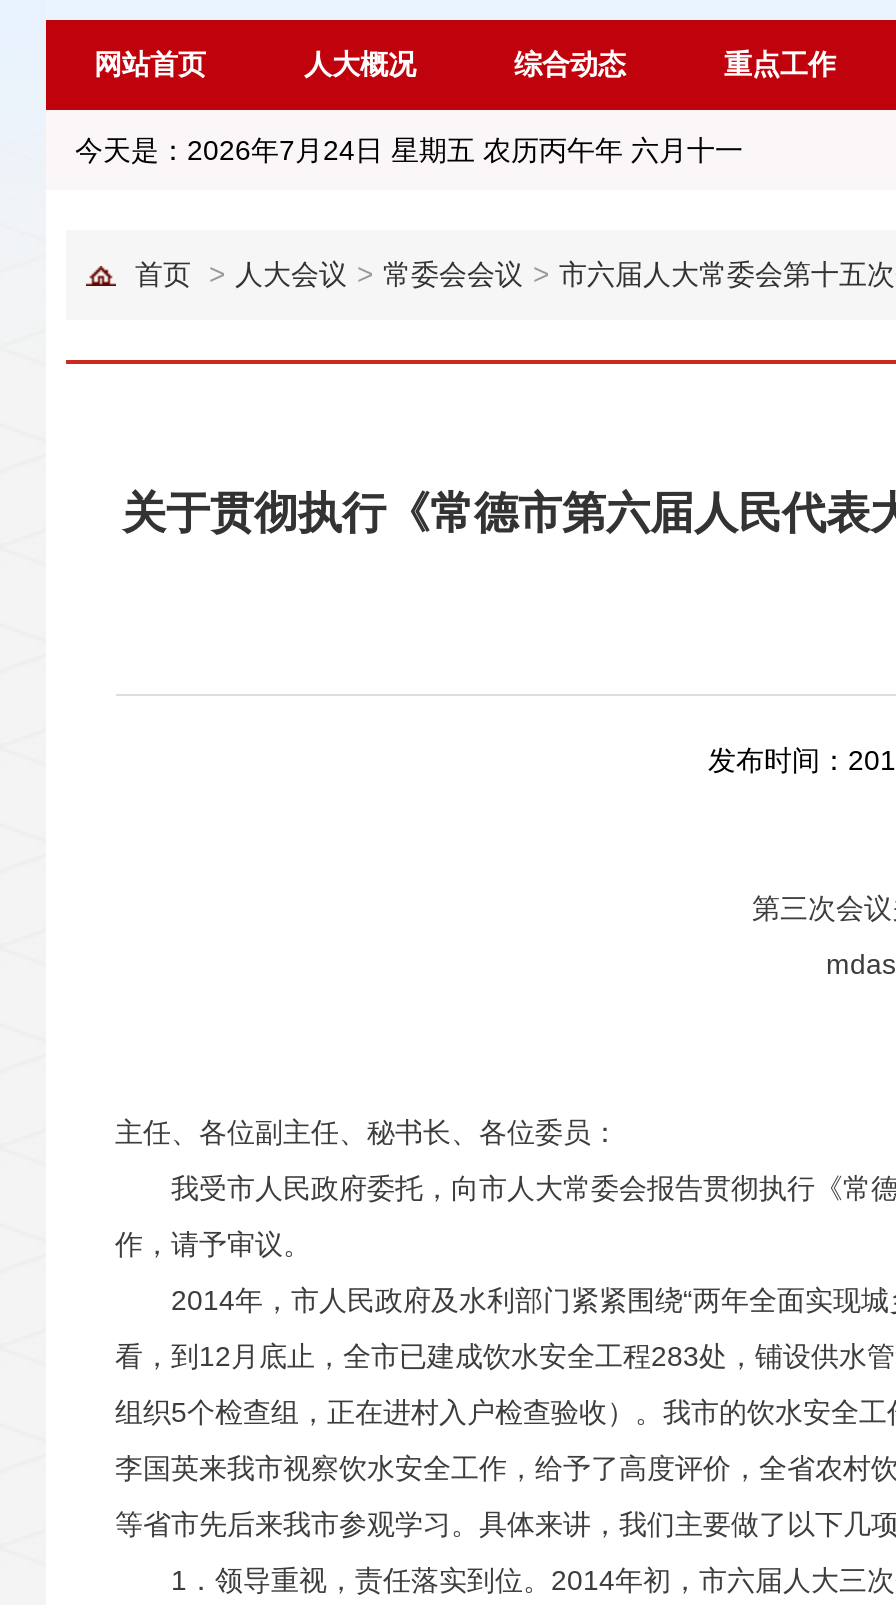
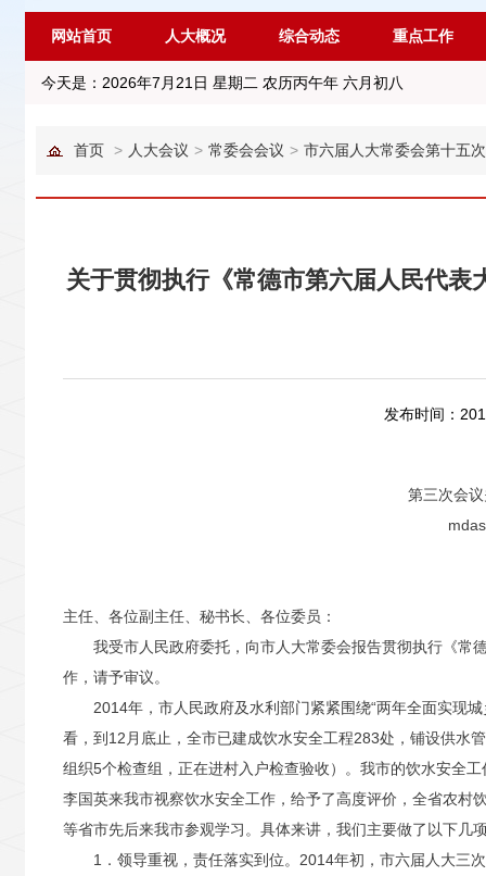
[75,134,743,166] 今天是：2026年7月24日 星期五 农历丙午年 六月十一 -> [41,74,403,91] 今天是：2026年7月21日 星期二 农历丙午年 六月初八

